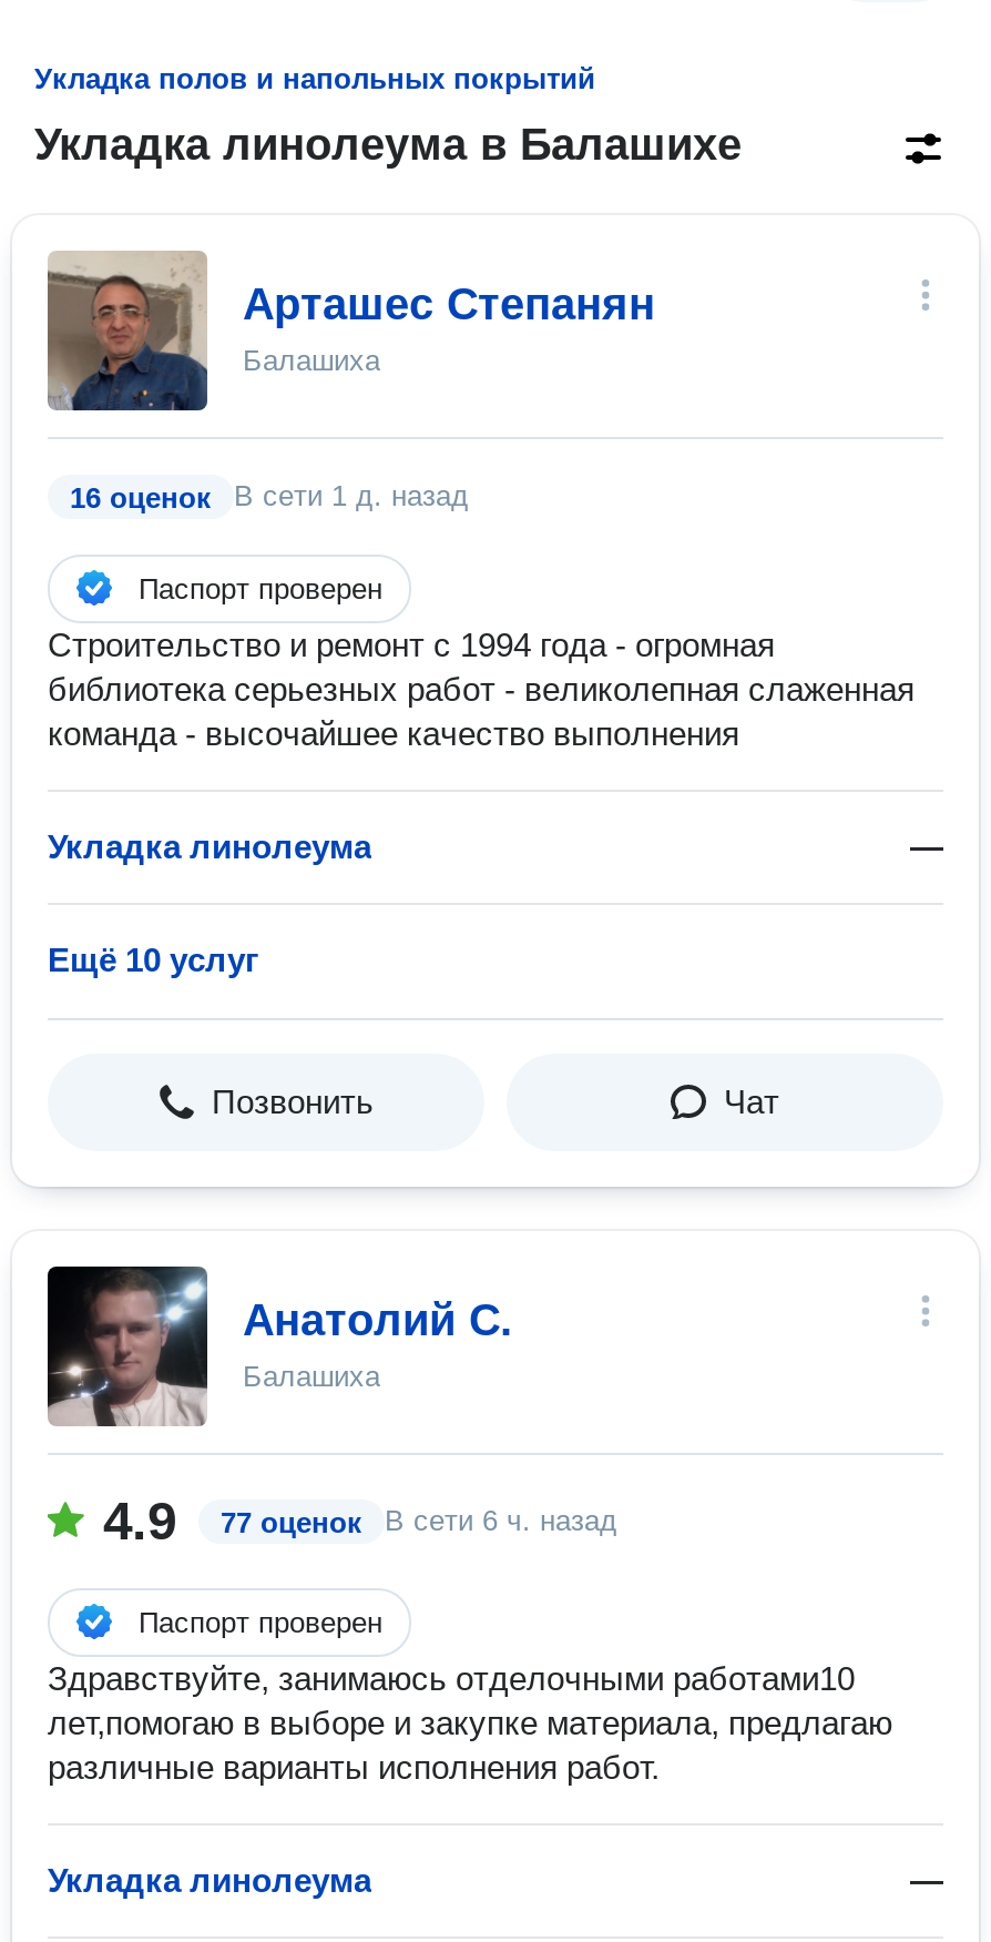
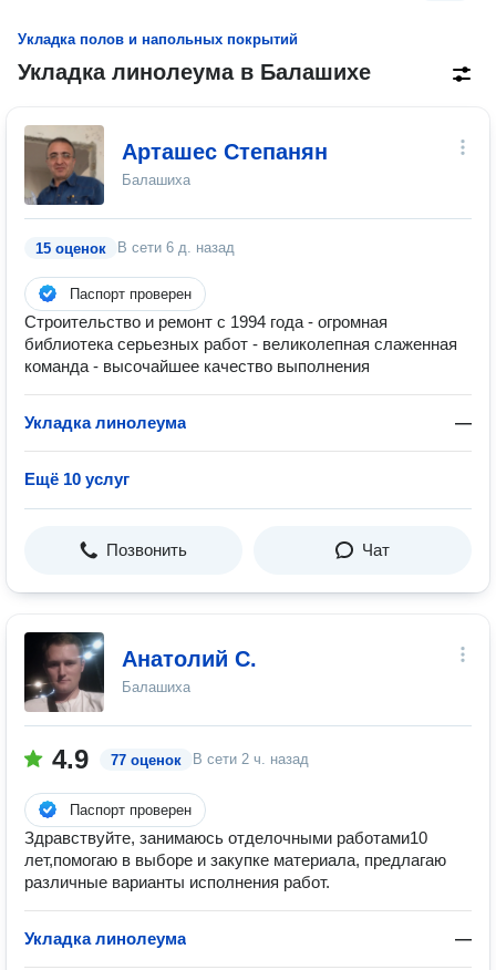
[70,481,212,515] 16 оценок -> [35,240,106,257] 15 оценок
[234,479,469,512] В сети 1 д. назад -> [117,239,235,256] В сети 6 д. назад
[103,1491,617,1550] 4.9 77 оценок В сети 6 ч. назад -> [52,744,309,774] 4.9 77 оценок В сети 2 ч. назад

